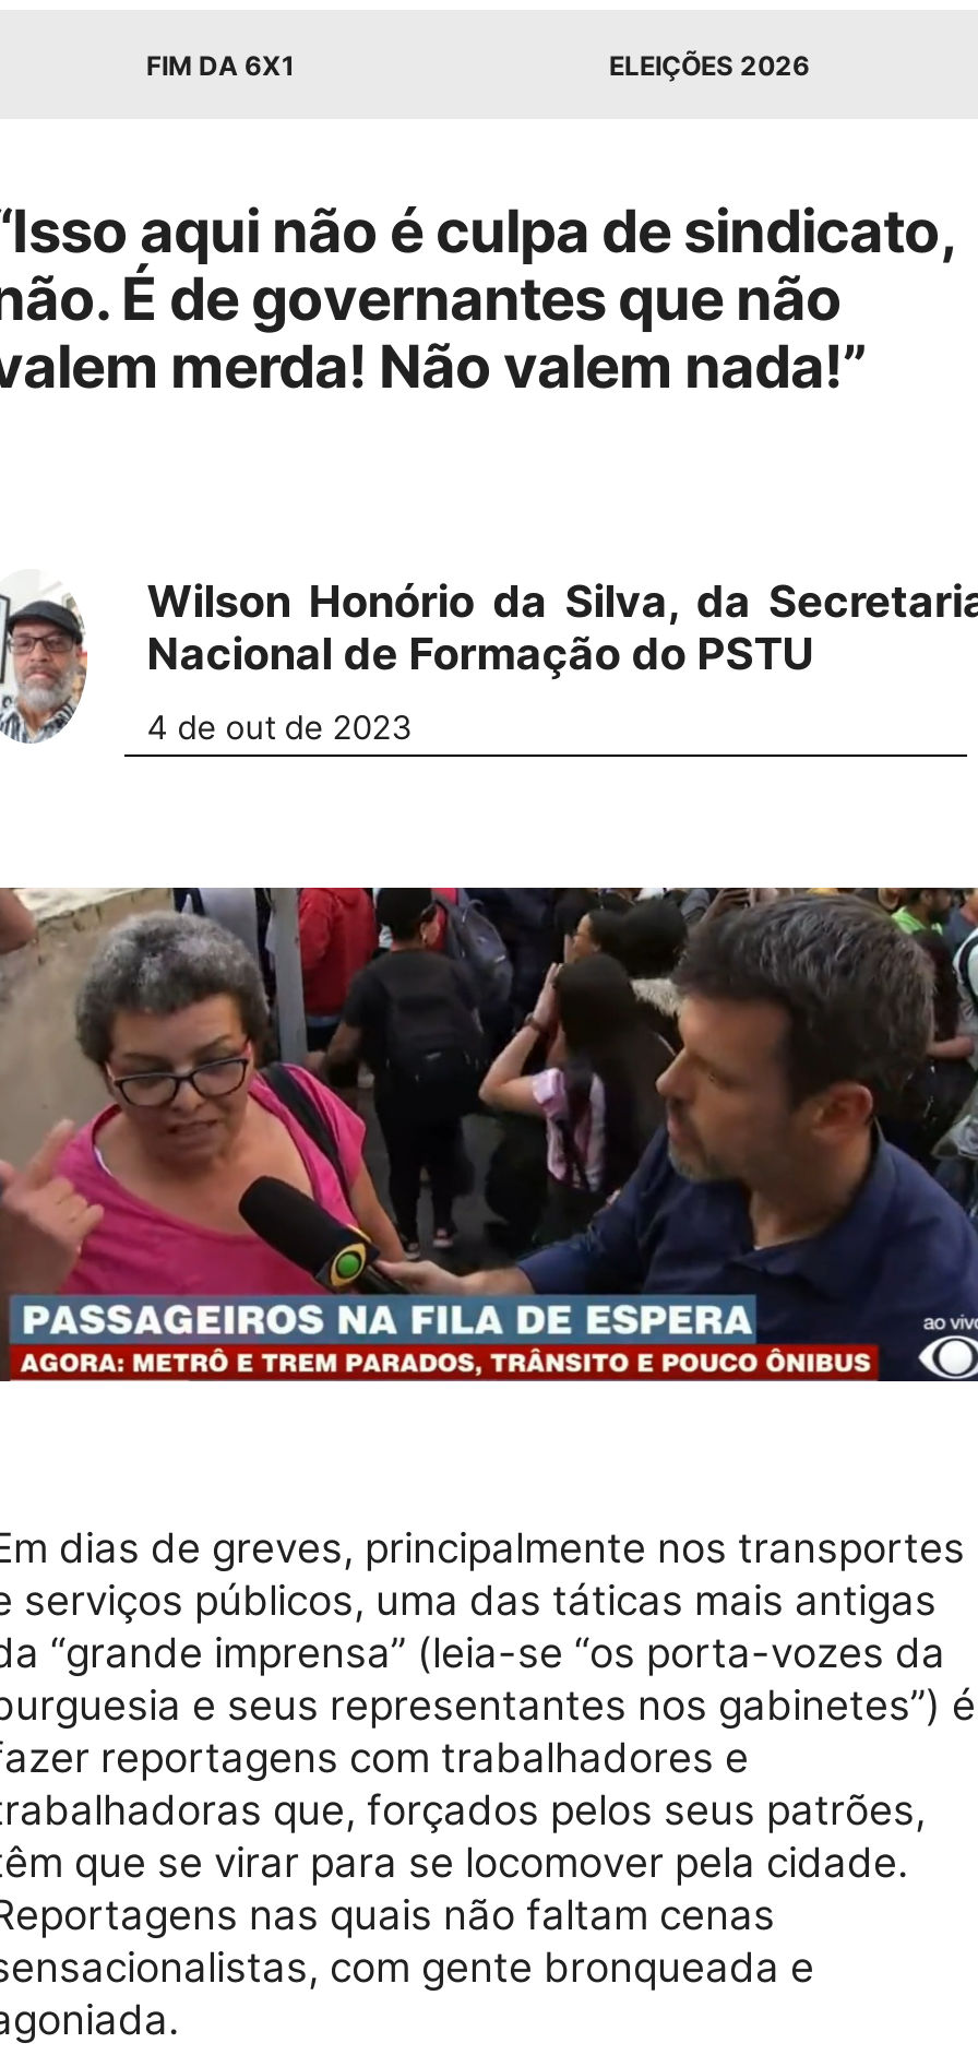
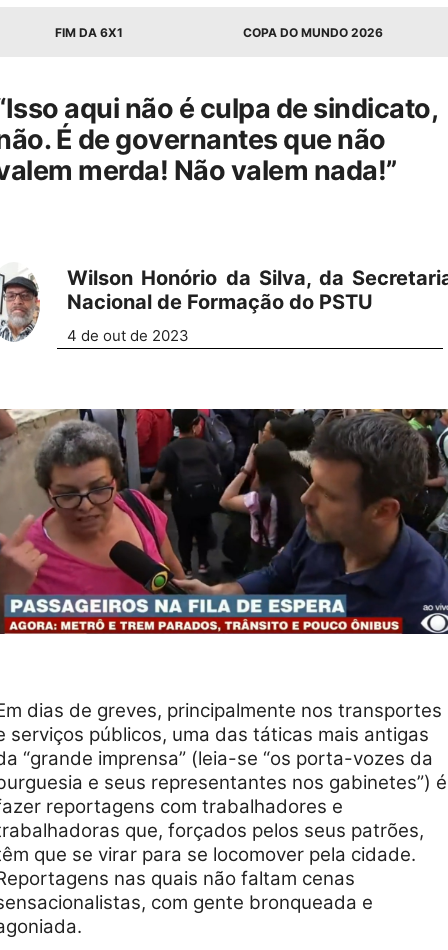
[609,50,810,83] ELEIÇÕES 2026 -> [243,25,383,40] COPA DO MUNDO 2026

